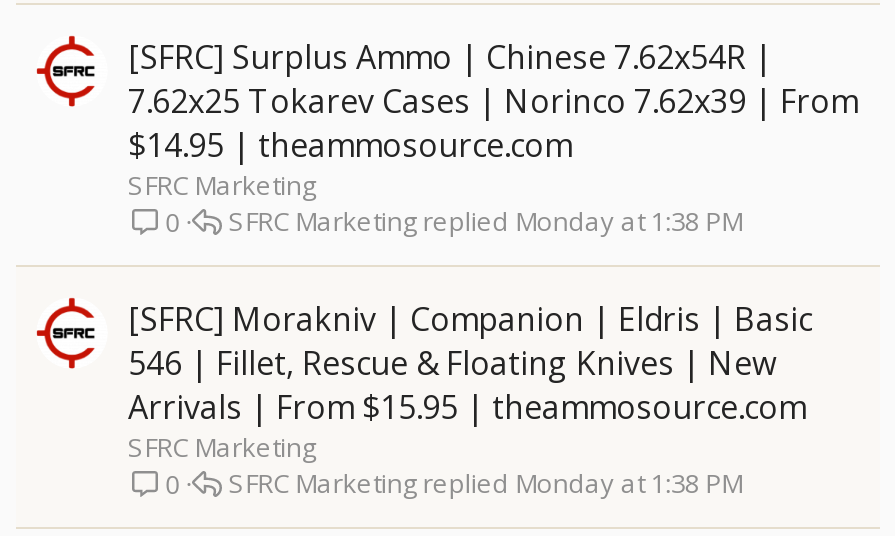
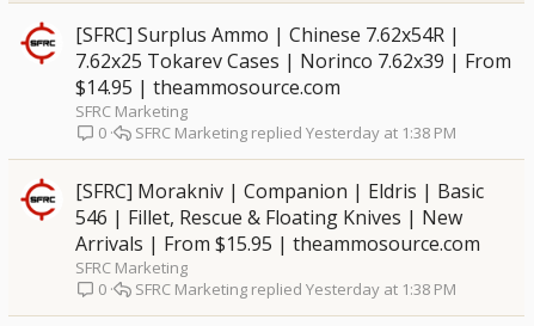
[515,203,743,239] Monday at 1:38 PM -> [306,122,457,143] Yesterday at 1:38 PM
[515,465,743,501] Monday at 1:38 PM -> [306,278,457,300] Yesterday at 1:38 PM

